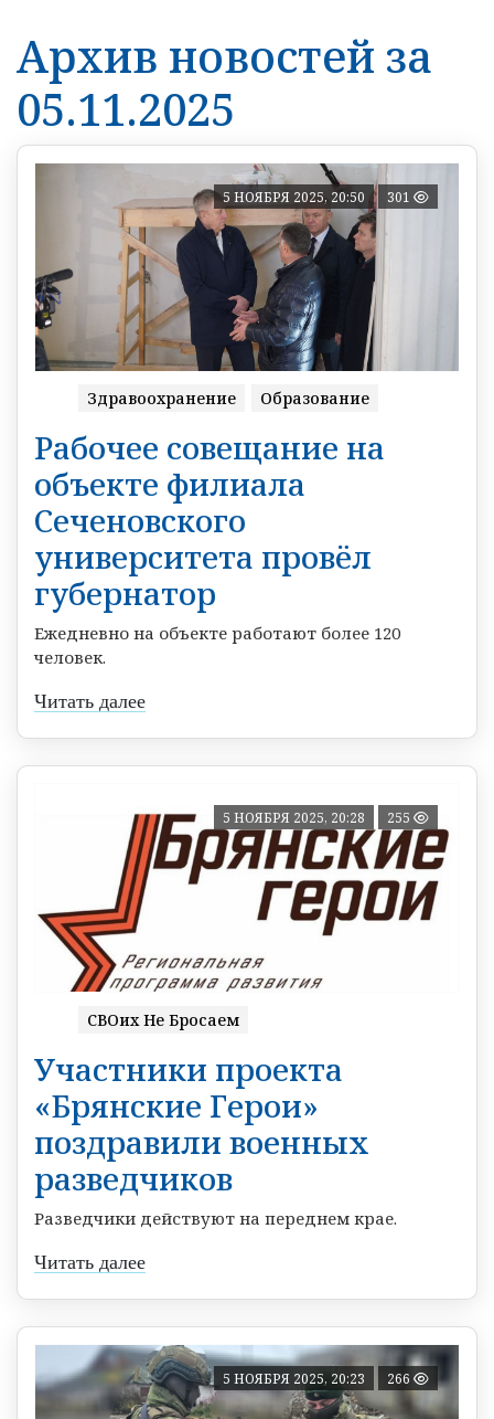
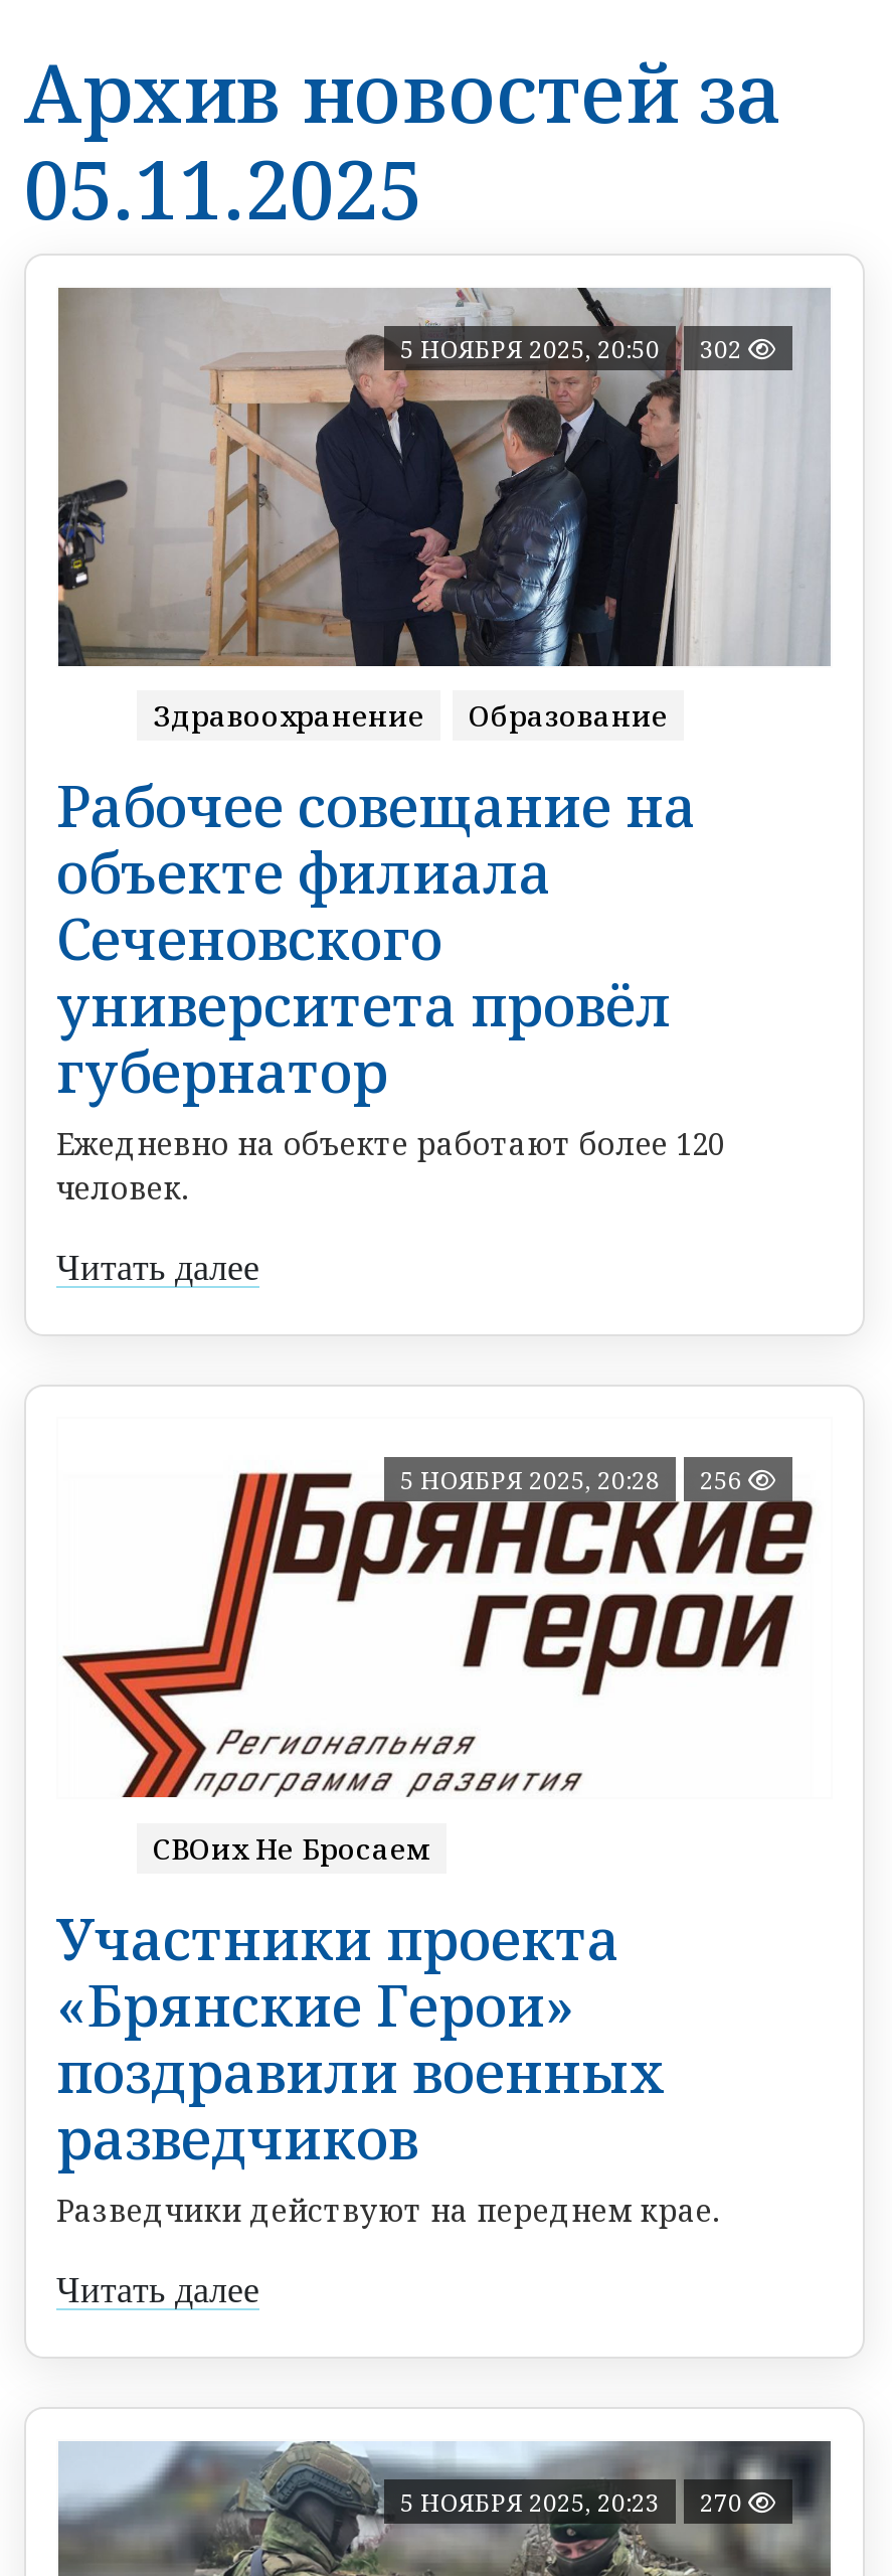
[223,188,414,207] 5 НОЯБРЯ 2025, 20:50 301 -> [400,332,748,367] 5 НОЯБРЯ 2025, 20:50 302
[223,809,414,828] 5 НОЯБРЯ 2025, 20:28 255 -> [400,1464,748,1498] 5 НОЯБРЯ 2025, 20:28 256
[223,1369,414,1388] 5 НОЯБРЯ 2025, 20:23 266 -> [400,2485,748,2519] 5 НОЯБРЯ 2025, 20:23 270

